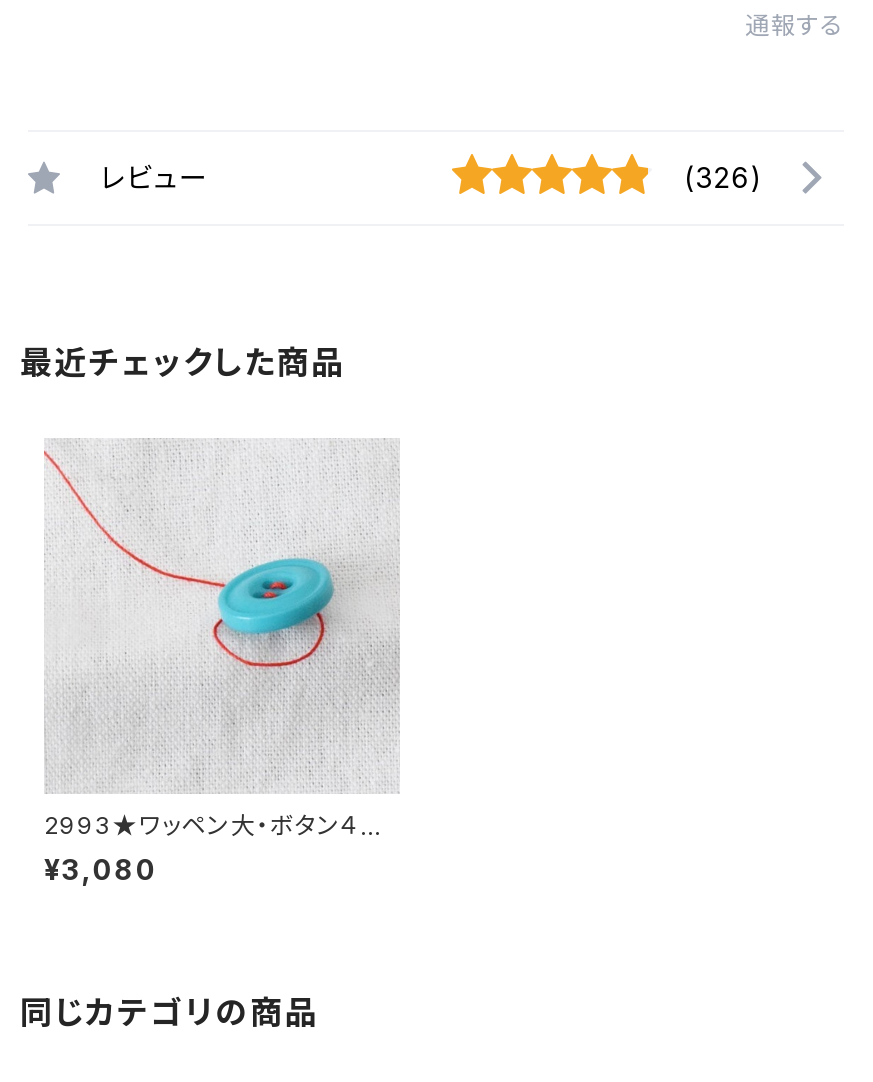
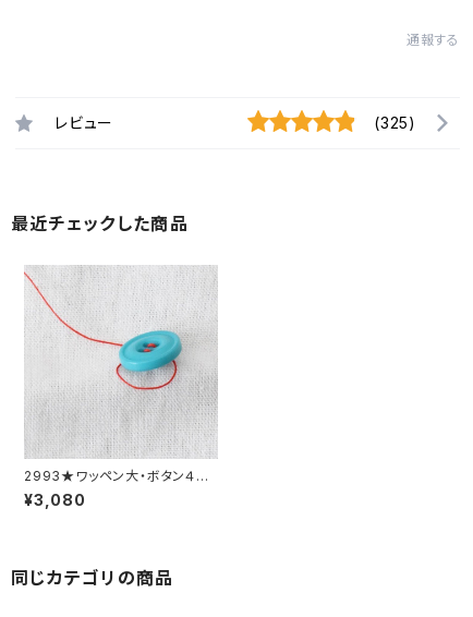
[684,161,764,195] (326) -> [374,114,416,132] (325)

